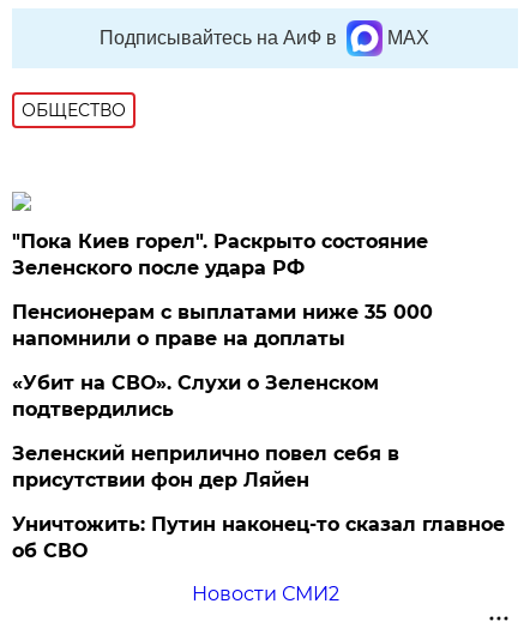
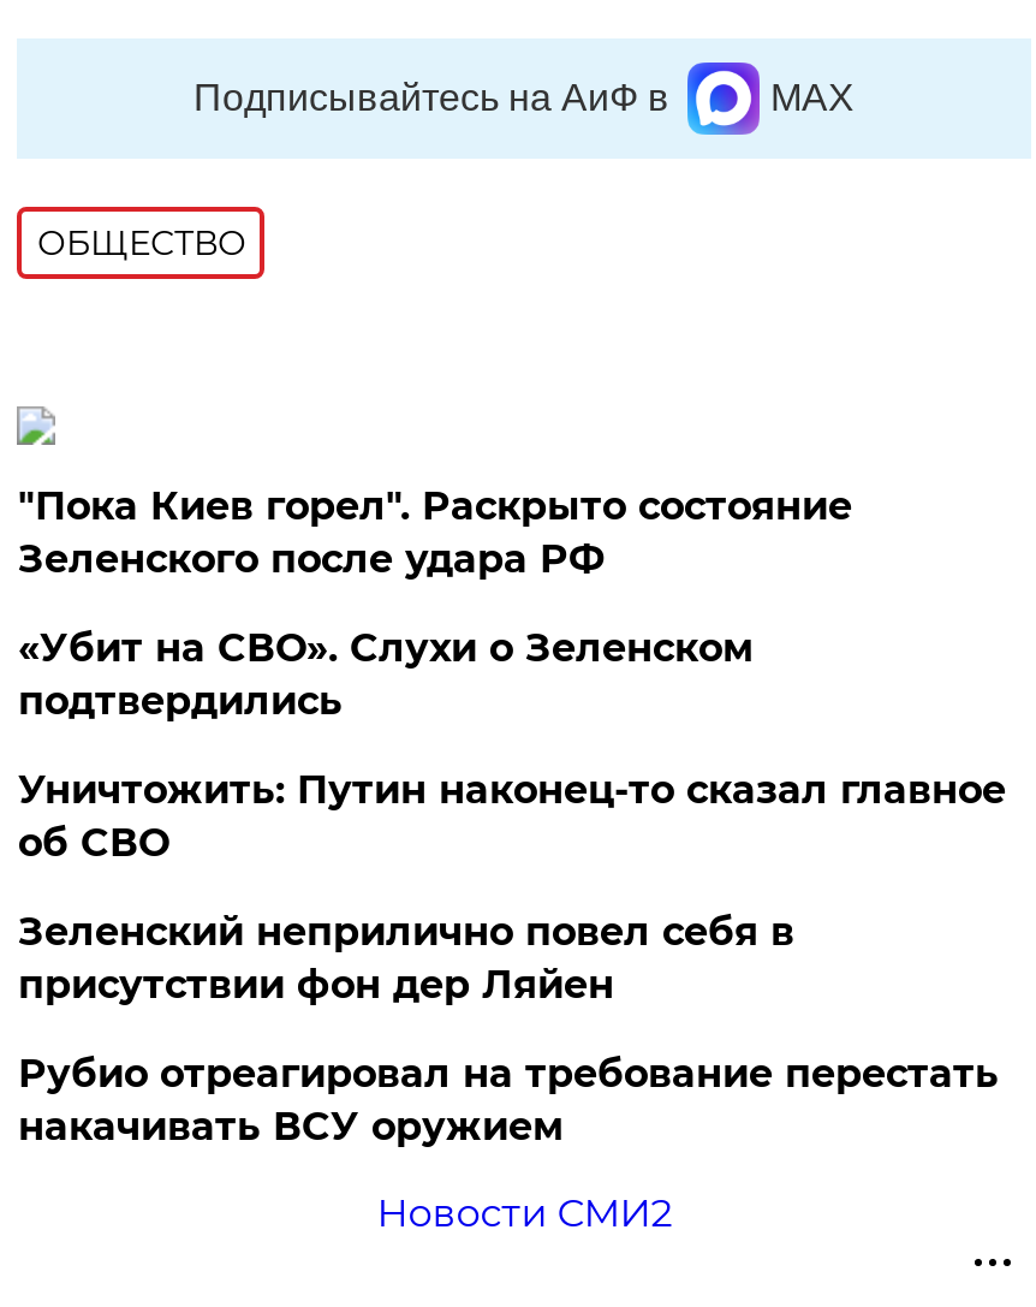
[12,301,433,350] Пенсионерам с выплатами ниже 35 000 | напомнили о праве на доплаты -> none
moved [12,372,379,421] -> [18,625,753,724]: «Убит на СВО». Слухи о Зеленском | подтвердились
none -> [18,1051,999,1149] Рубио отреагировал на требование перестать | накачивать ВСУ оружием
moved [12,513,505,562] -> [18,767,1006,866]: Уничтожить: Путин наконец-то сказал главное | об СВО

